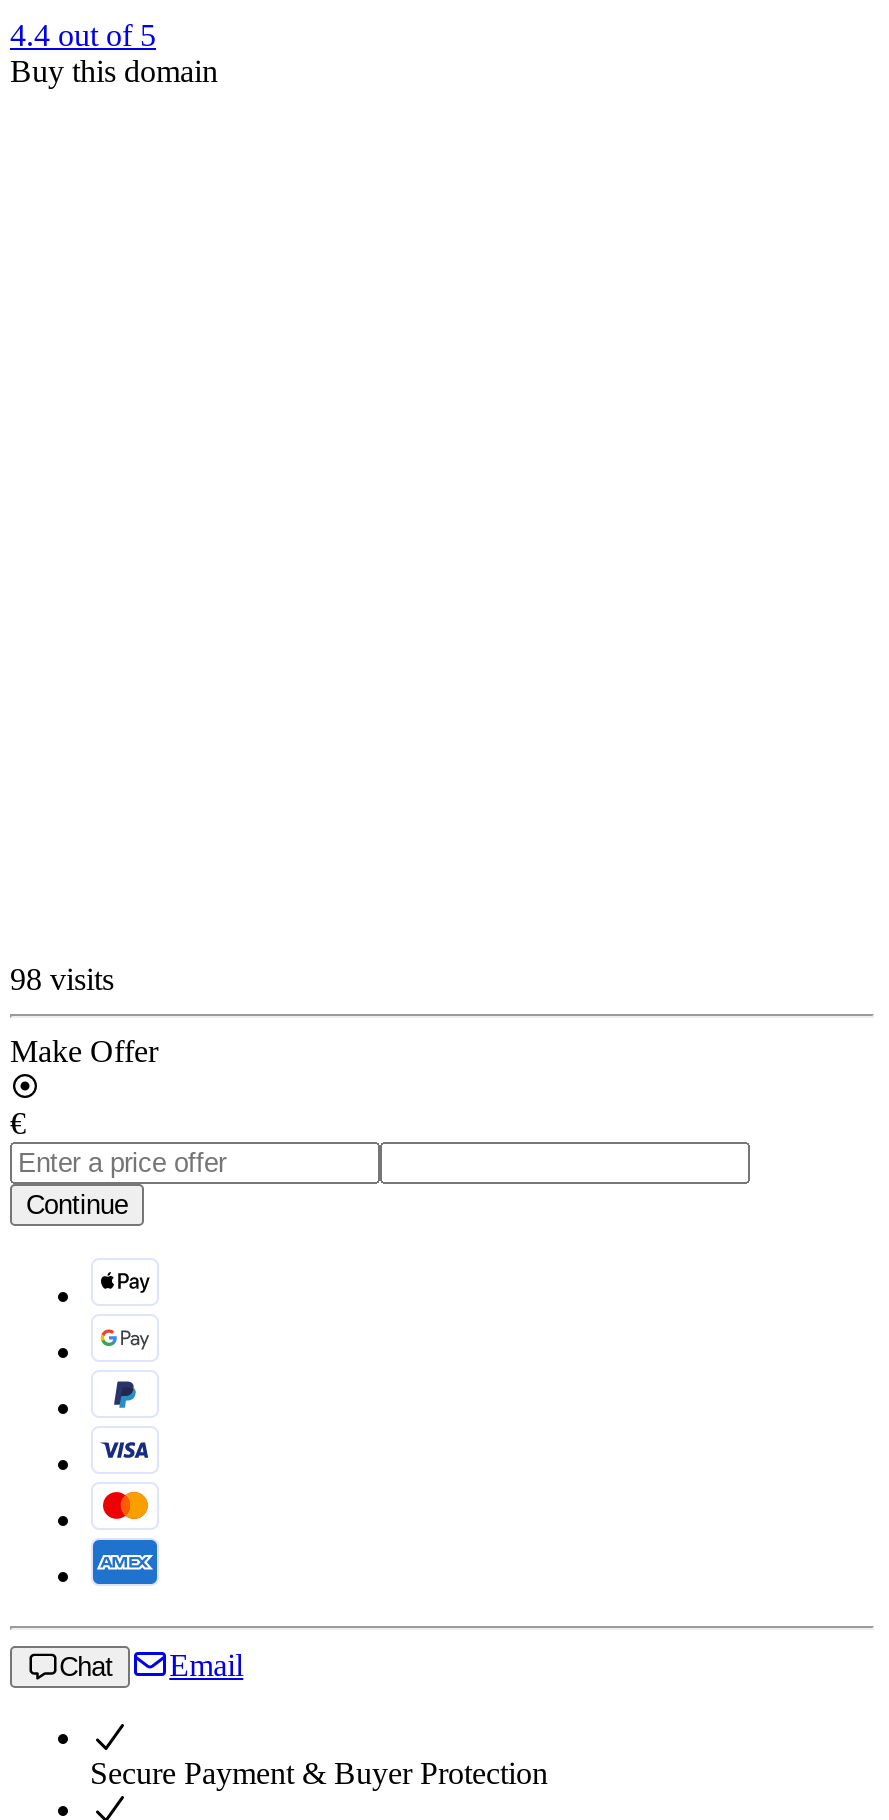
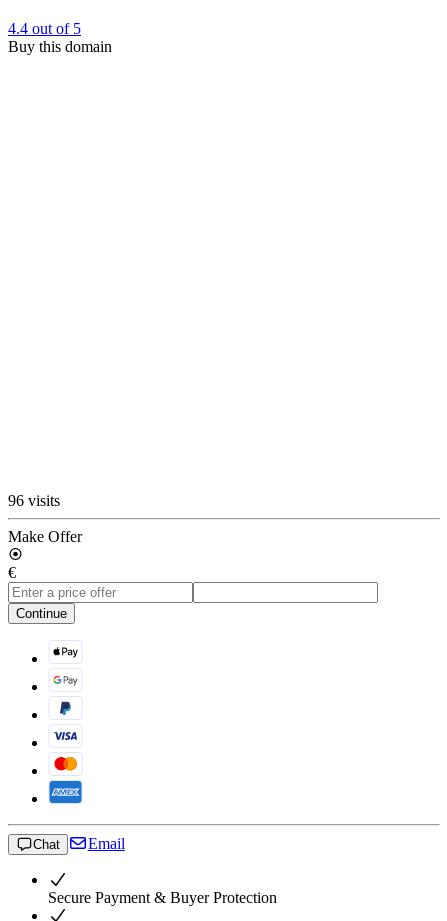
[10,961,114,995] 98 visits -> [8,492,60,509] 96 visits

